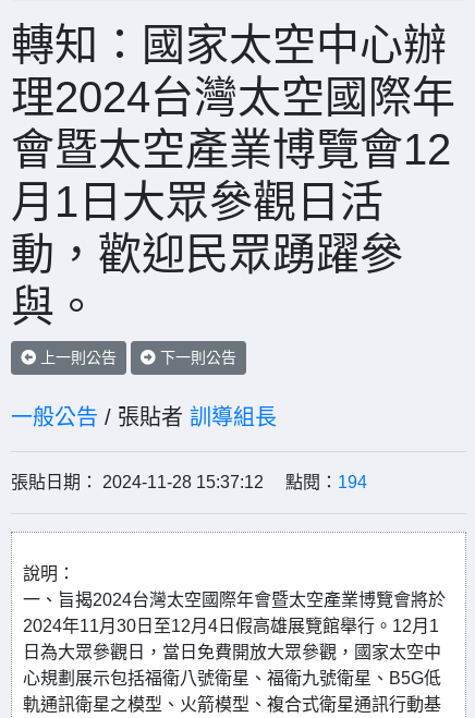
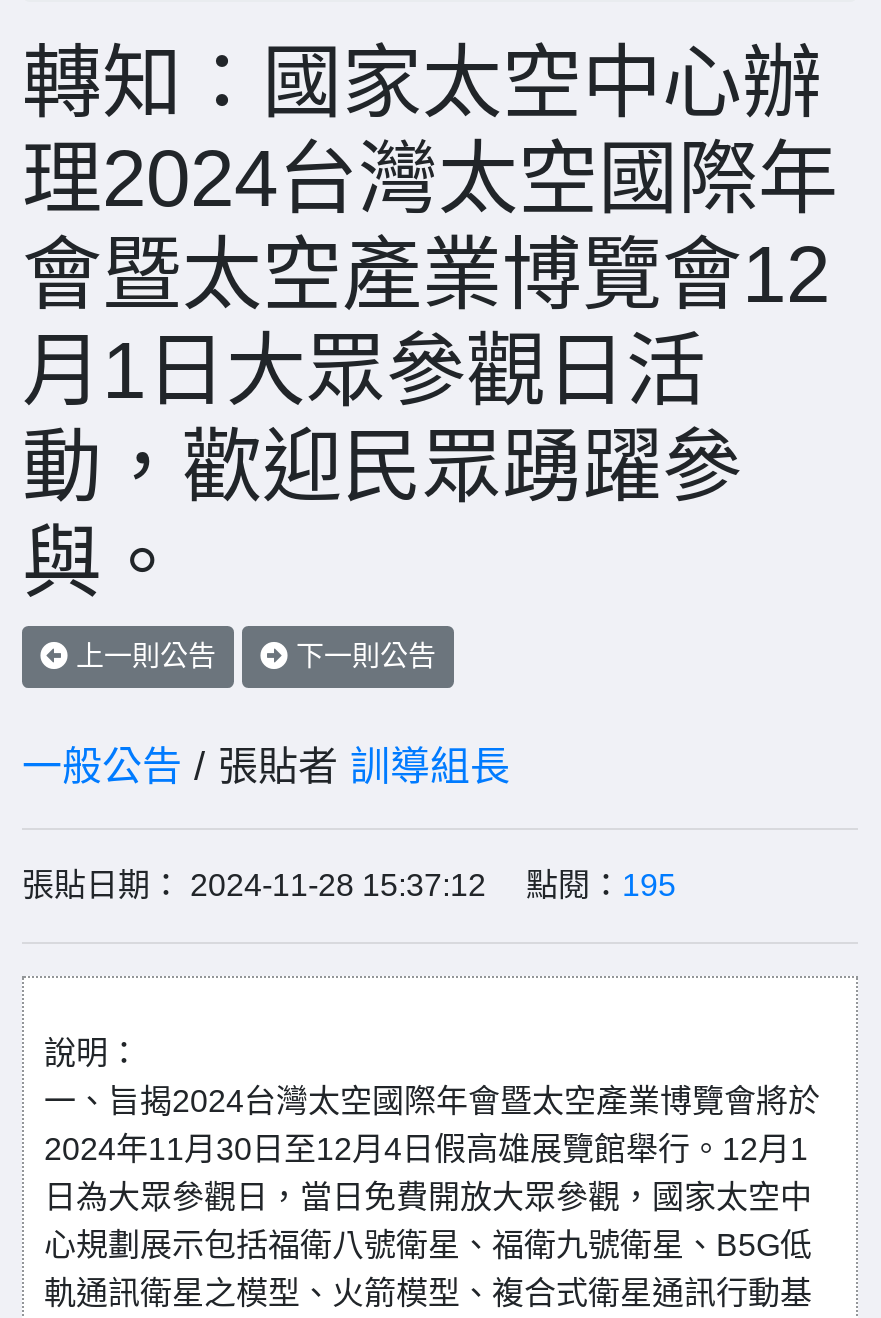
[11,473,367,491] 張貼日期： 2024-11-28 15:37:12 點閱：194 -> [22,868,676,902] 張貼日期： 2024-11-28 15:37:12 點閱：195

